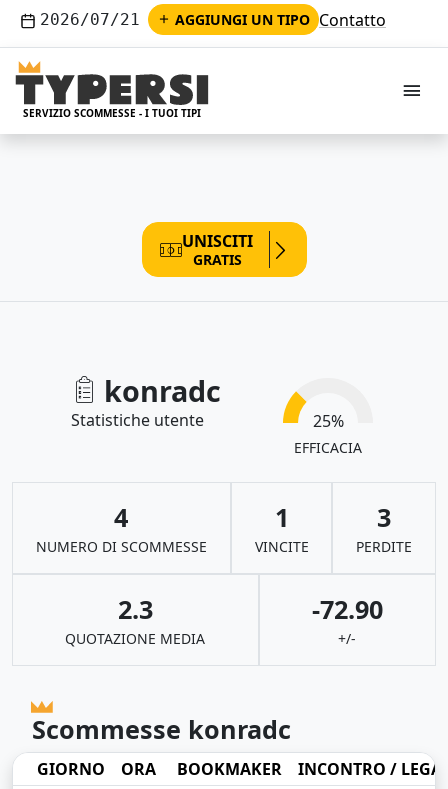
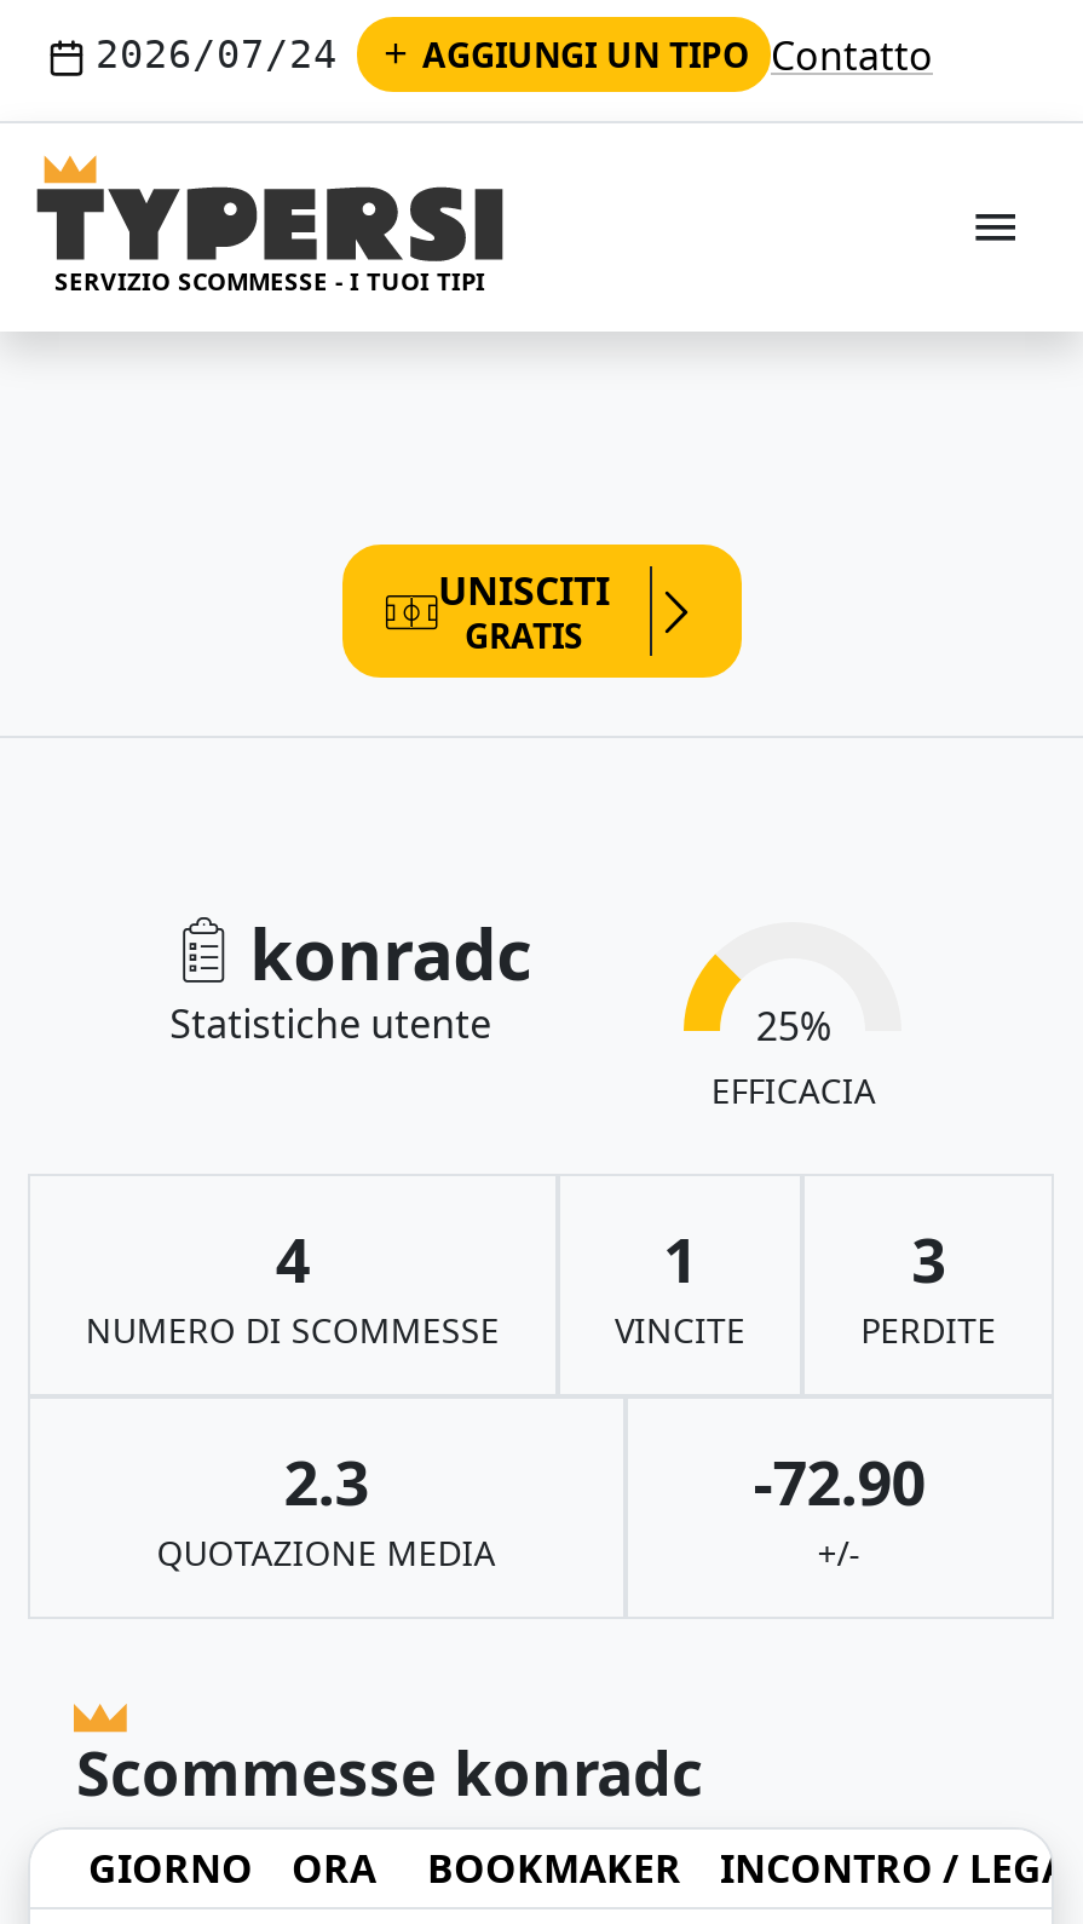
[40,8,386,30] 2026/07/21 AGGIUNGI UN TIPO Contatto -> [96,28,933,81] 2026/07/24 AGGIUNGI UN TIPO Contatto

